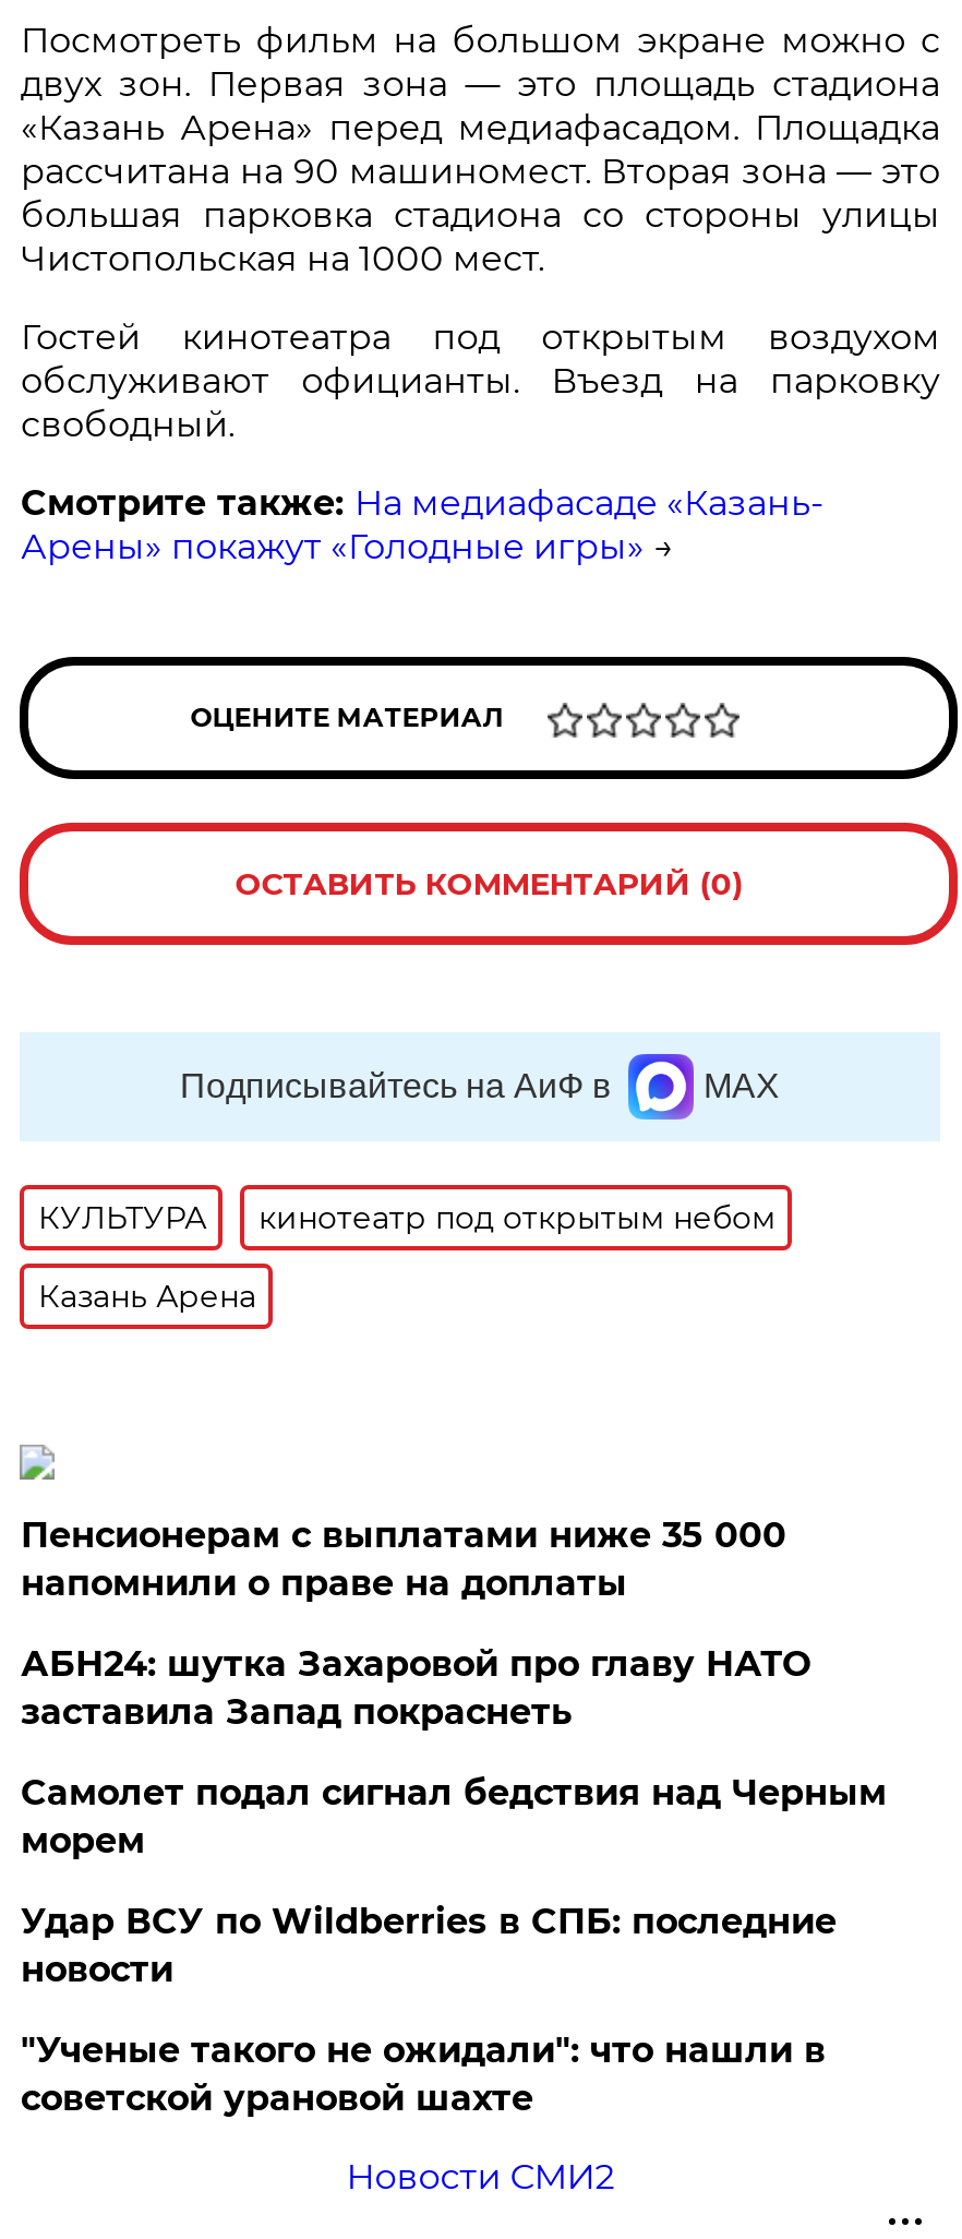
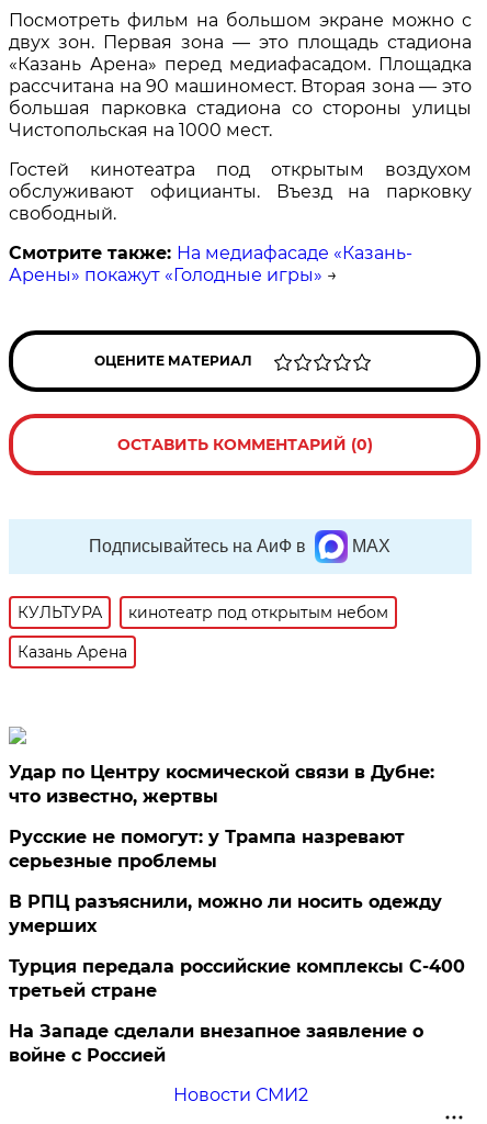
[21,1515,786,1604] Пенсионерам с выплатами ниже 35 000 | напомнили о праве на доплаты -> [9,762,435,807] Удар по Центру космической связи в Дубне: | что известно, жертвы
[21,1644,810,1733] АБН24: шутка Захаровой про главу НАТО | заставила Запад покраснеть -> [9,827,405,872] Русские не помогут: у Трампа назревают | серьезные проблемы
[21,1772,887,1862] Самолет подал сигнал бедствия над Черным | морем -> [9,892,442,937] В РПЦ разъяснили, можно ли носить одежду | умерших
[21,1901,836,1991] Удар ВСУ по Wildberries в СПБ: последние | новости -> [9,956,466,1001] Турция передала российские комплексы С-400 | третьей стране
[21,2030,825,2119] "Ученые такого не ожидали": что нашли в | советской урановой шахте -> [9,1021,424,1066] На Западе сделали внезапное заявление о | войне с Россией

